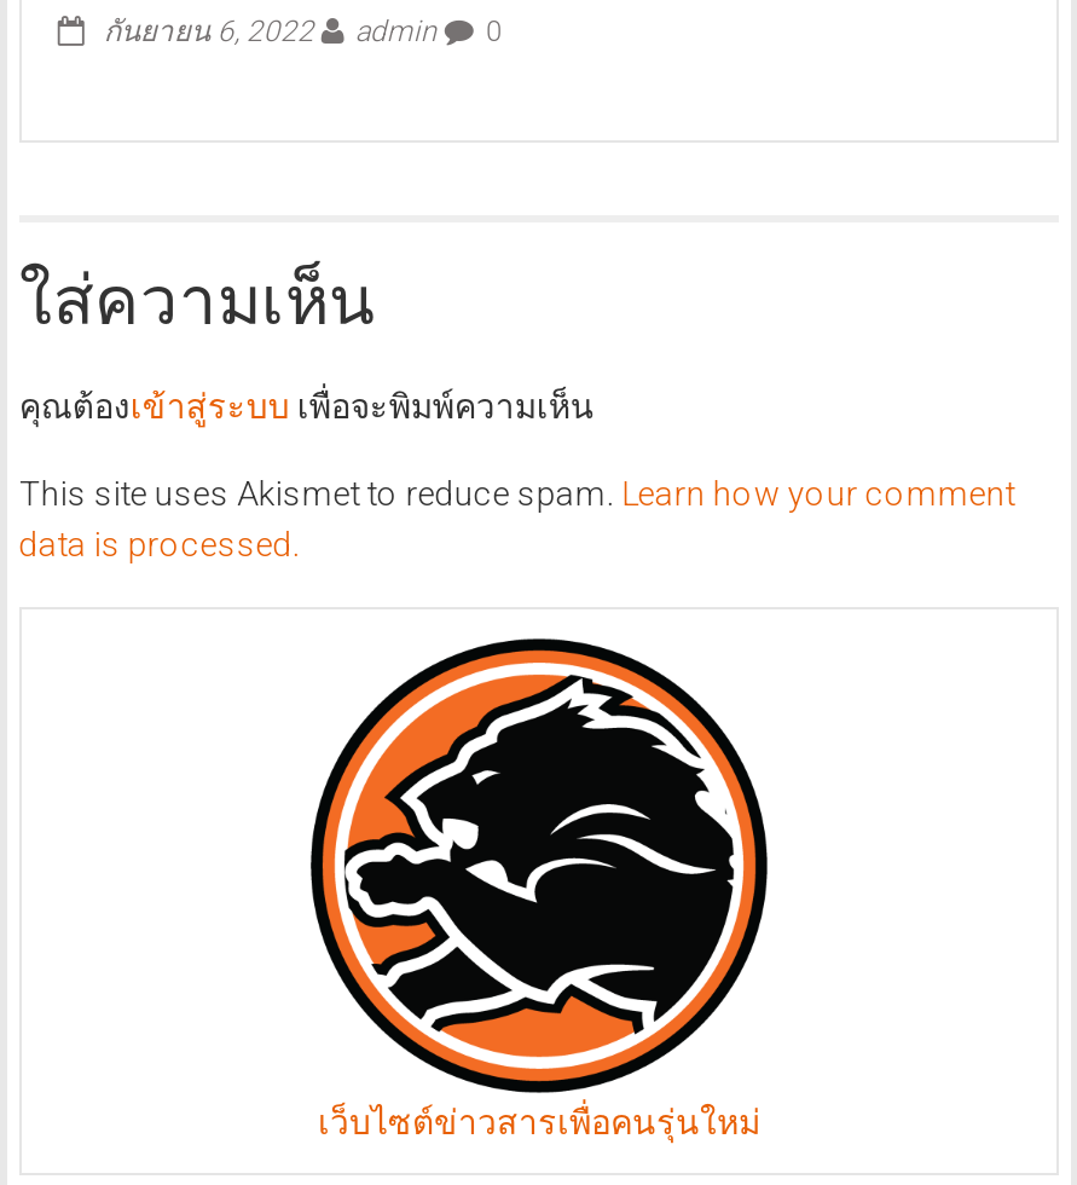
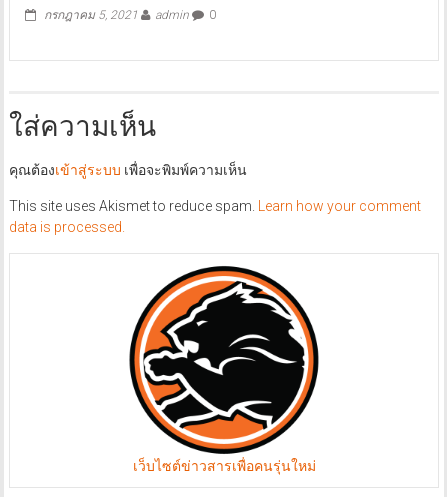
[104,15,314,49] กันยายน 6, 2022 -> [44,8,138,22] กรกฎาคม 5, 2021

